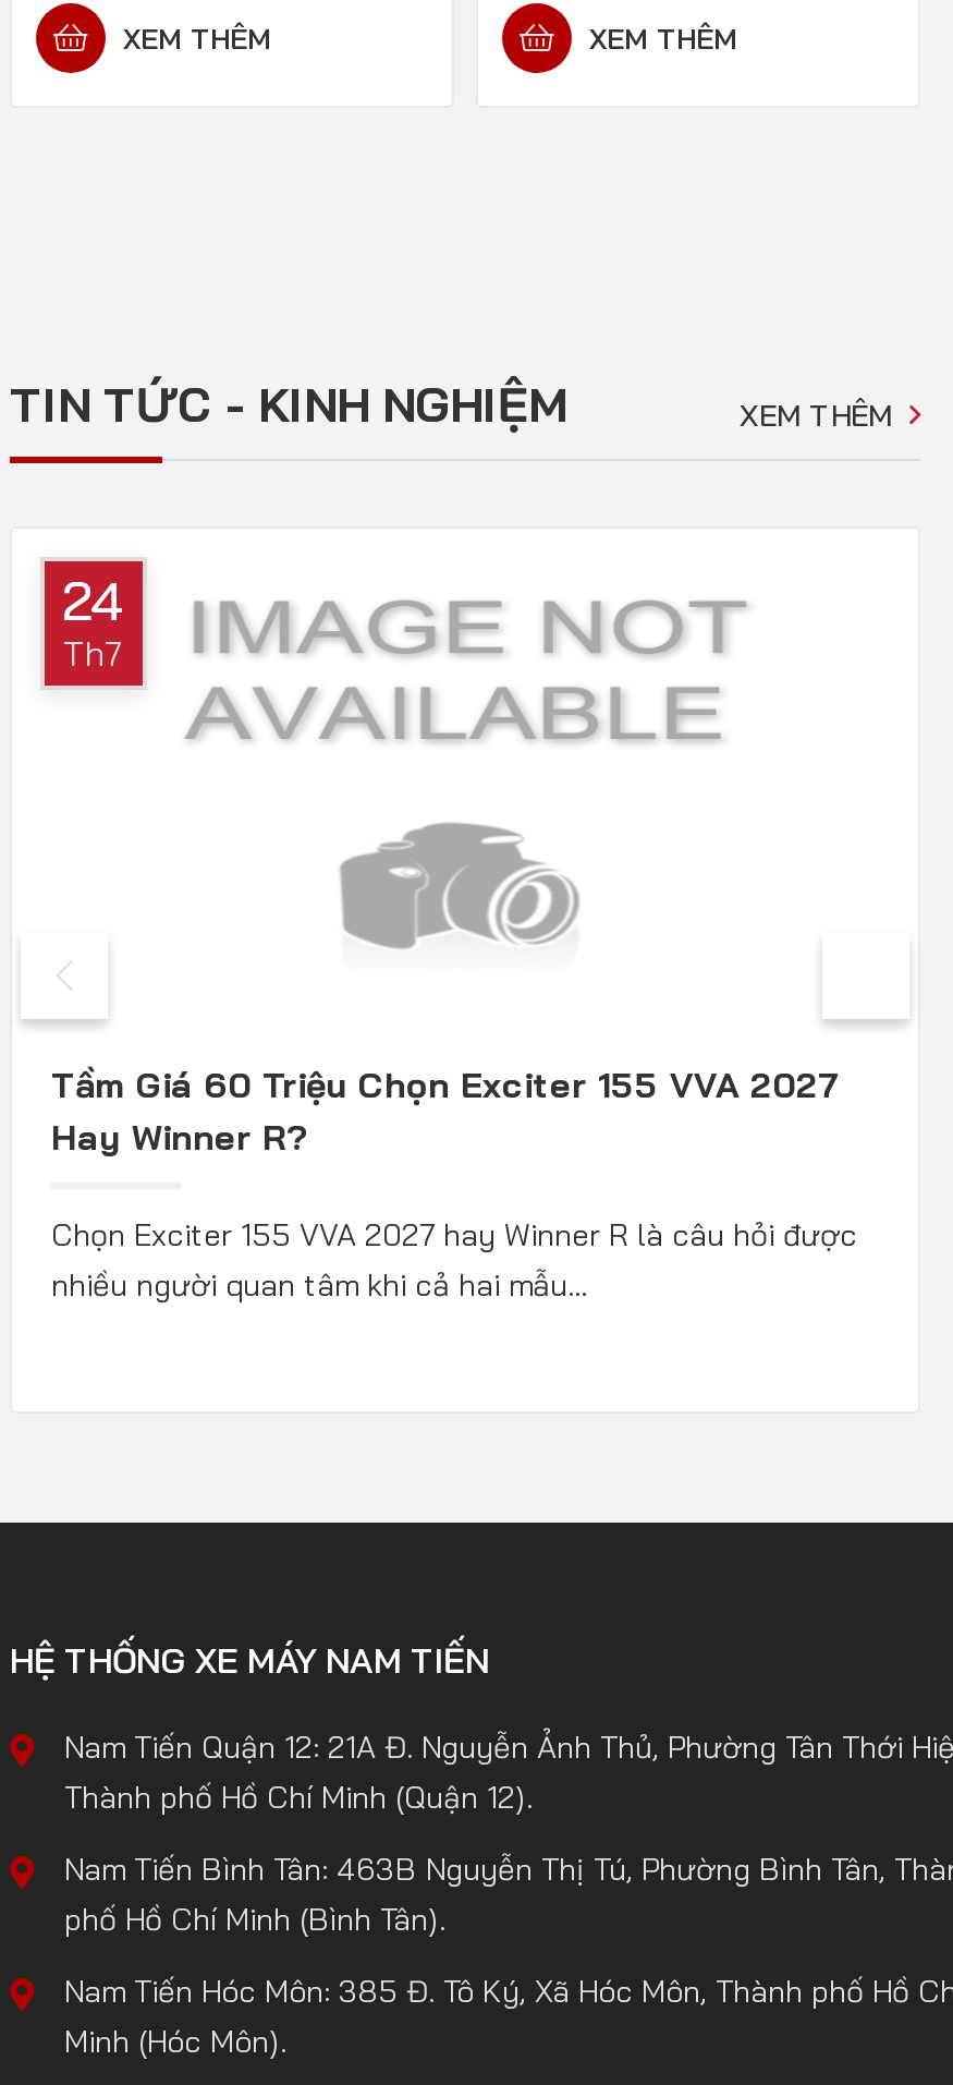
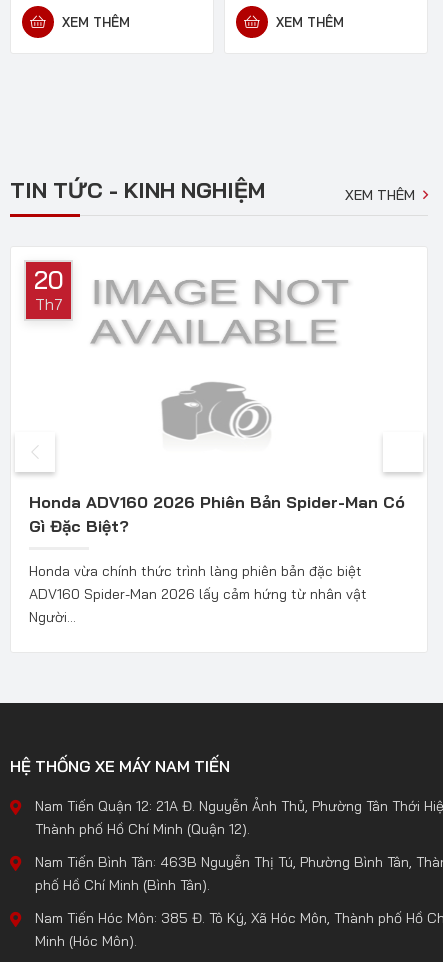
[62,567,125,634] 24 -> [33,264,63,295] 20
[51,1064,840,1160] Tầm Giá 60 Triệu Chọn Exciter 155 VVA 2027 | Hay Winner R? -> [29,492,405,536] Honda ADV160 2026 Phiên Bản Spider-Man Có | Gì Đặc Biệt?
[51,1216,857,1306] Chọn Exciter 155 VVA 2027 hay Winner R là câu hỏi được | nhiều người quan tâm khi cả hai mẫu... -> [29,562,367,626] Honda vừa chính thức trình làng phiên bản đặc biệt | ADV160 Spider-Man 2026 lấy cảm hứng từ nhân vật | Người...

